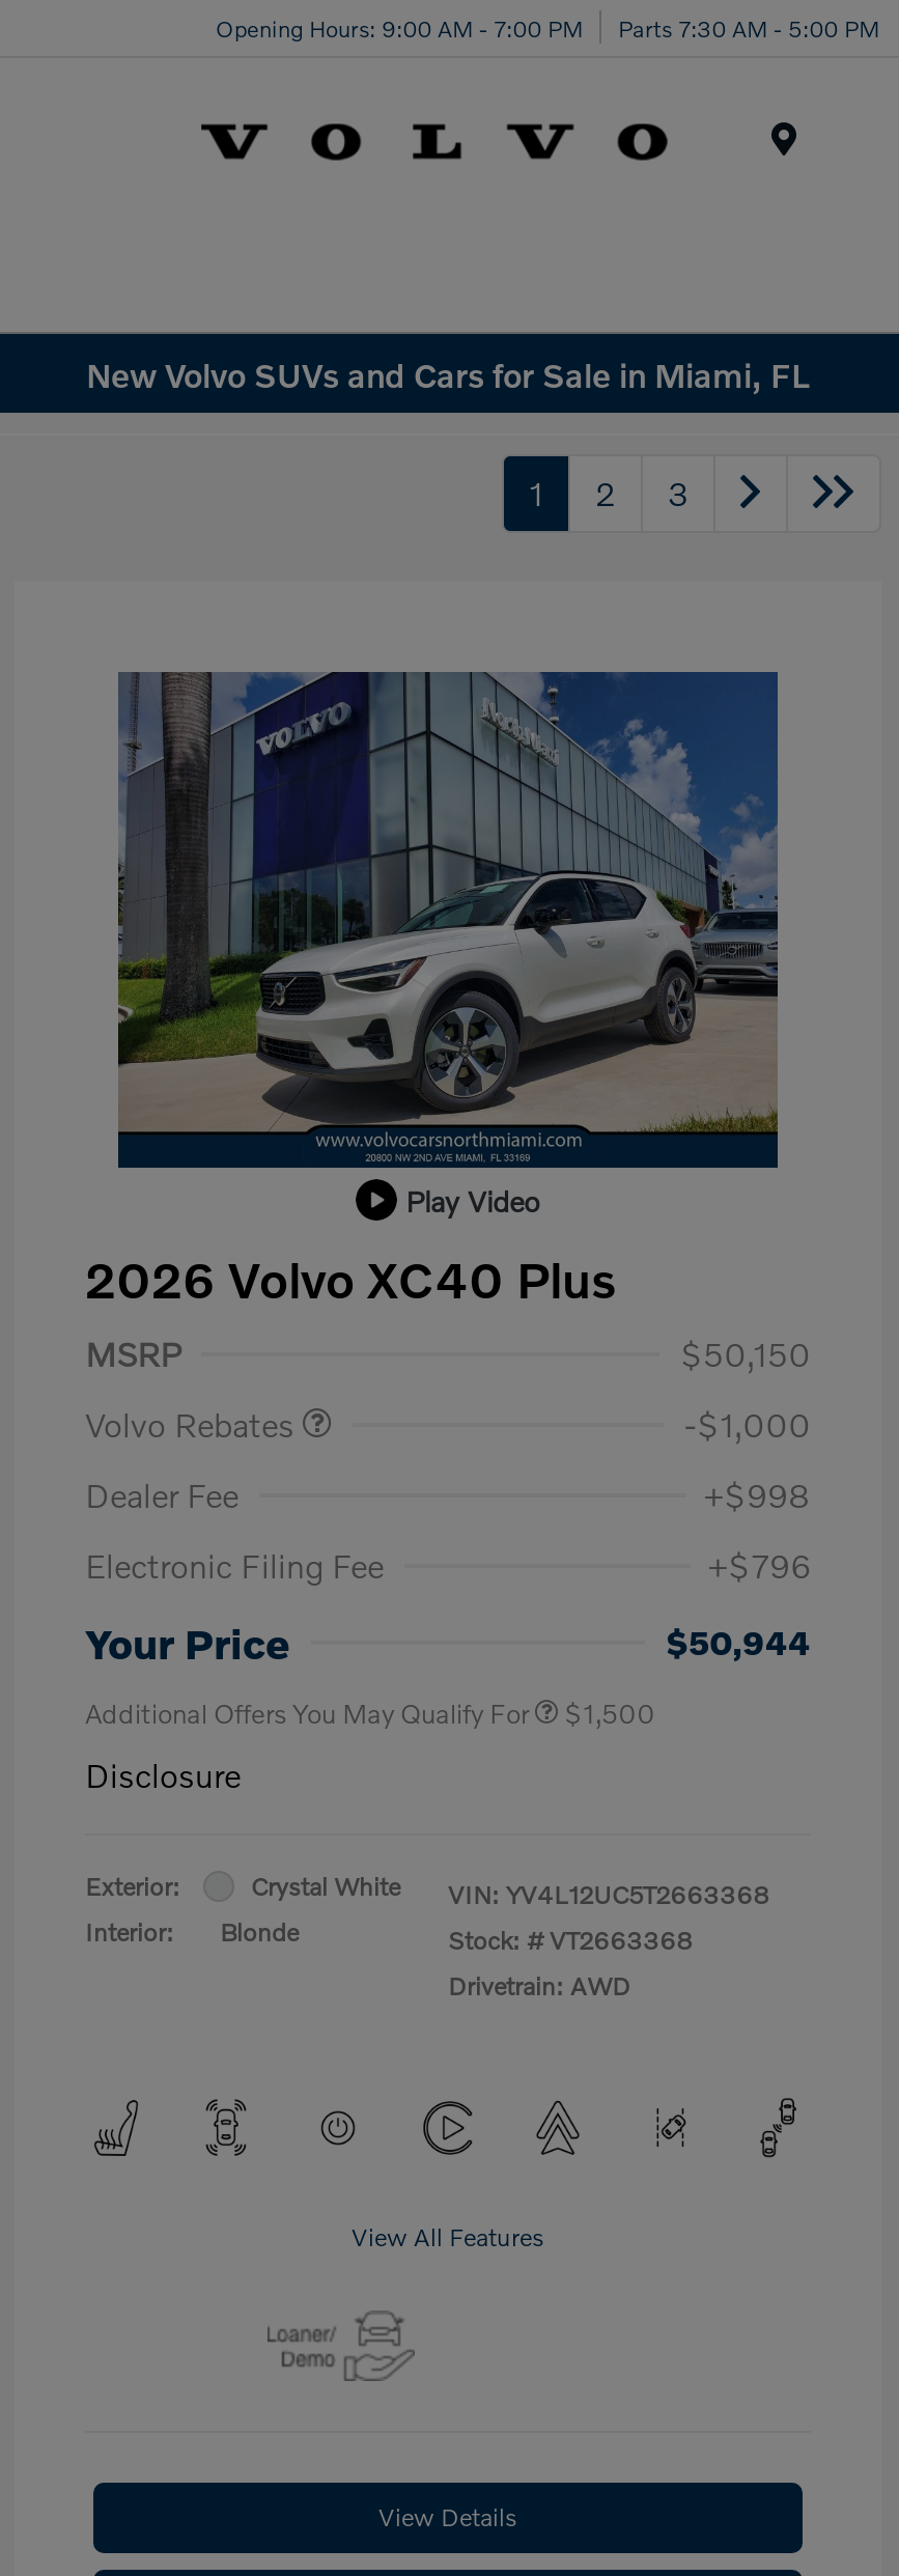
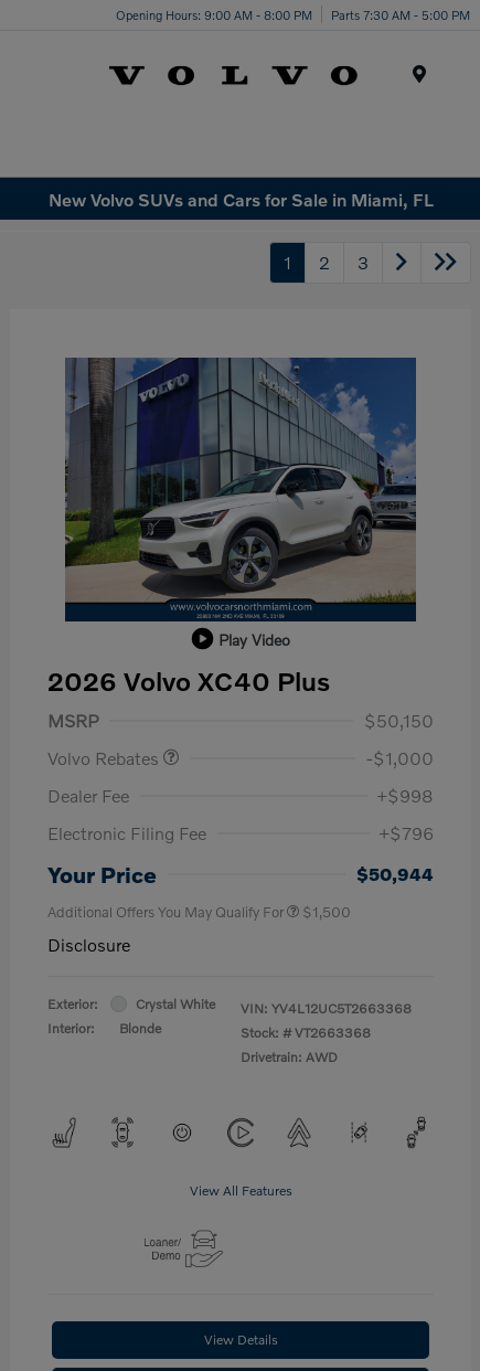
[216,11,583,40] Opening Hours: 9:00 AM - 7:00 PM -> [116,6,312,22] Opening Hours: 9:00 AM - 8:00 PM

